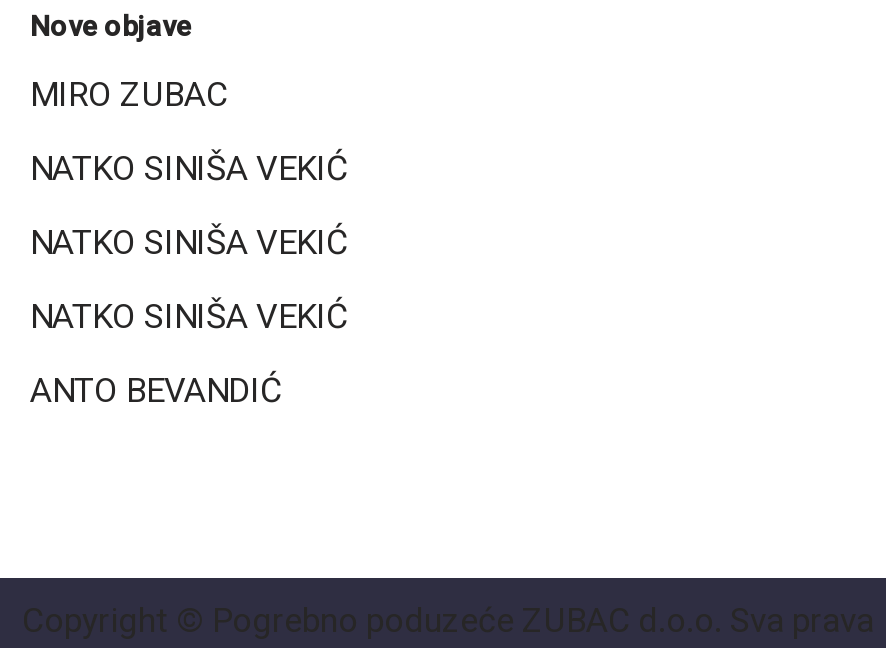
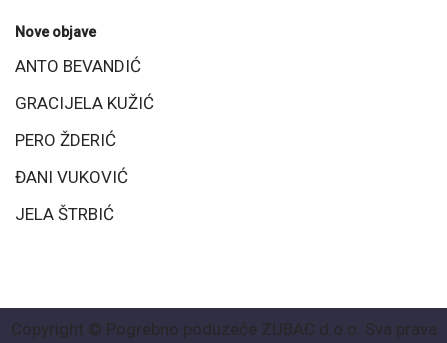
[30,74,348,336] MIRO ZUBAC | NATKO SINIŠA VEKIĆ | NATKO SINIŠA VEKIĆ | NATKO SINIŠA VEKIĆ -> none
moved [30,370,282,410] -> [15,56,141,76]: ANTO BEVANDIĆ
none -> [15,93,154,224] GRACIJELA KUŽIĆ | PERO ŽDERIĆ | ĐANI VUKOVIĆ | JELA ŠTRBIĆ

